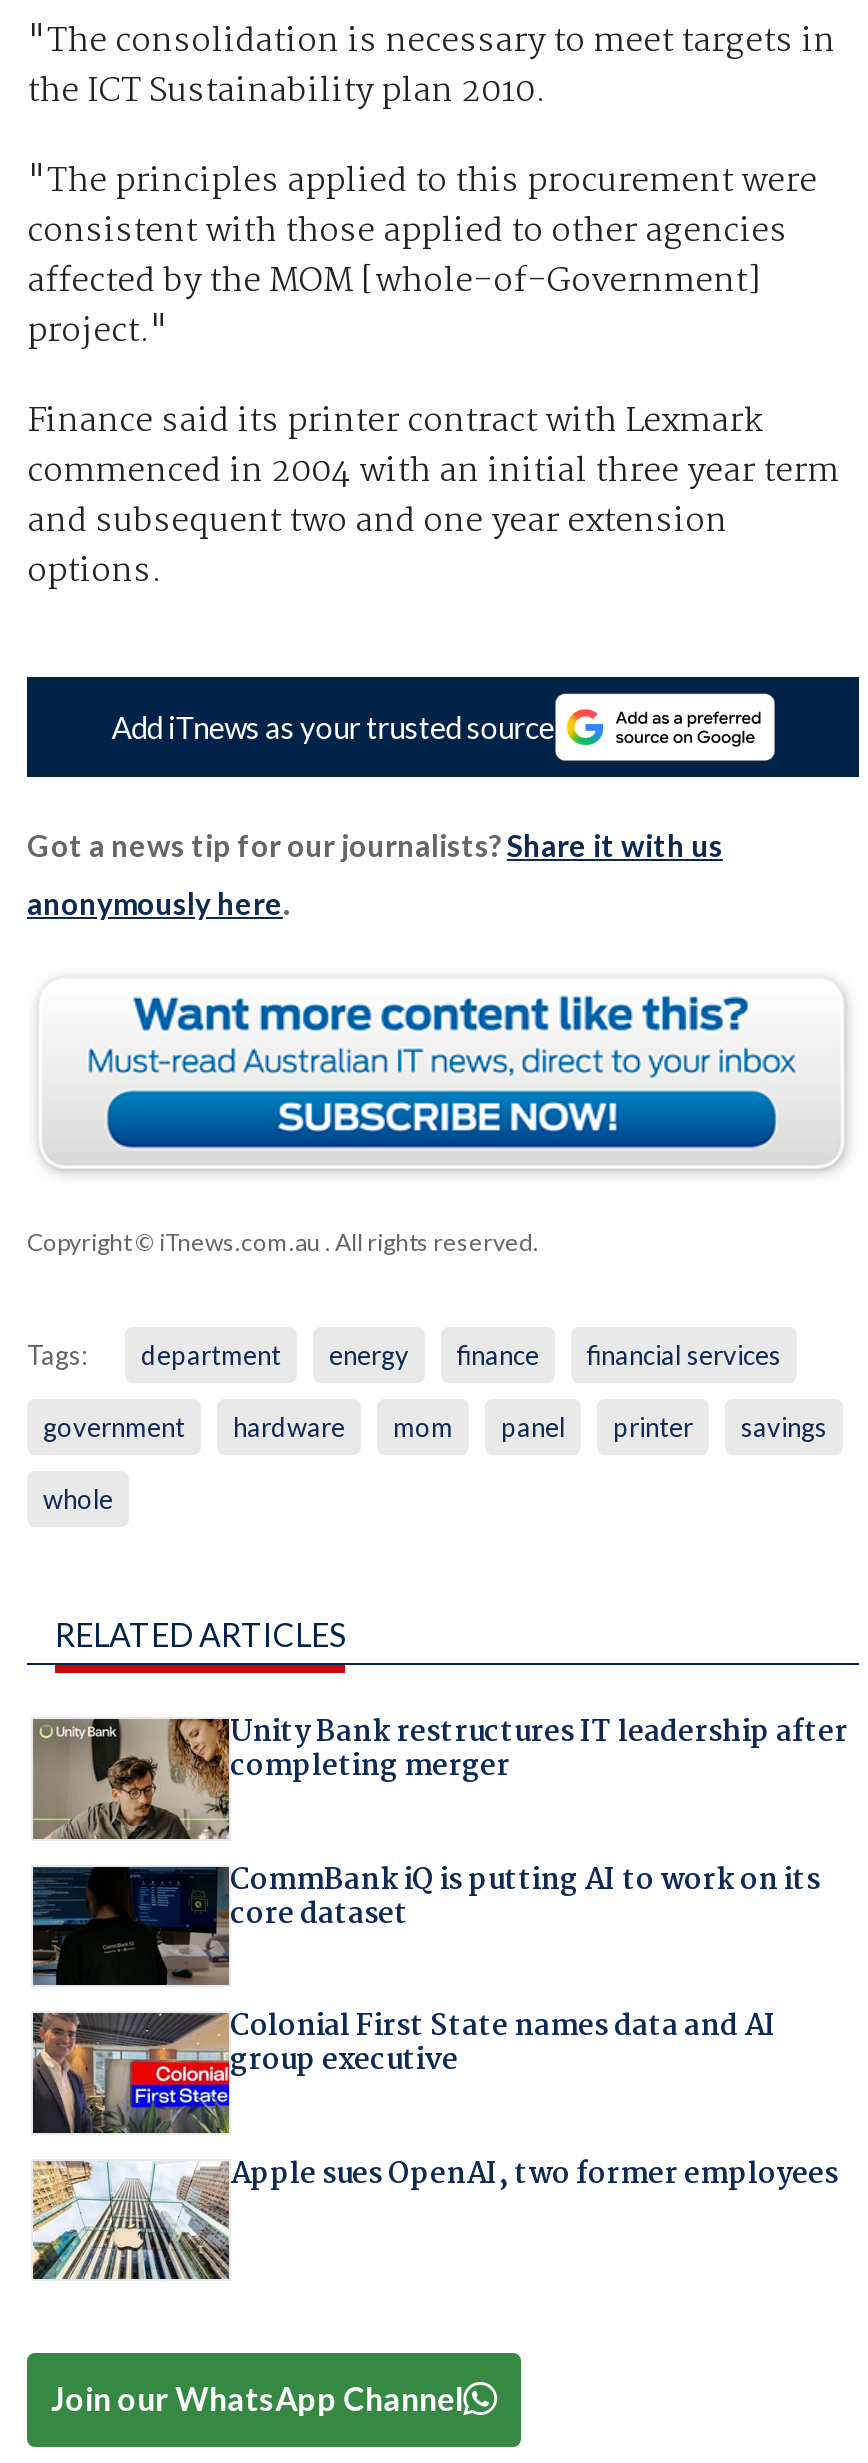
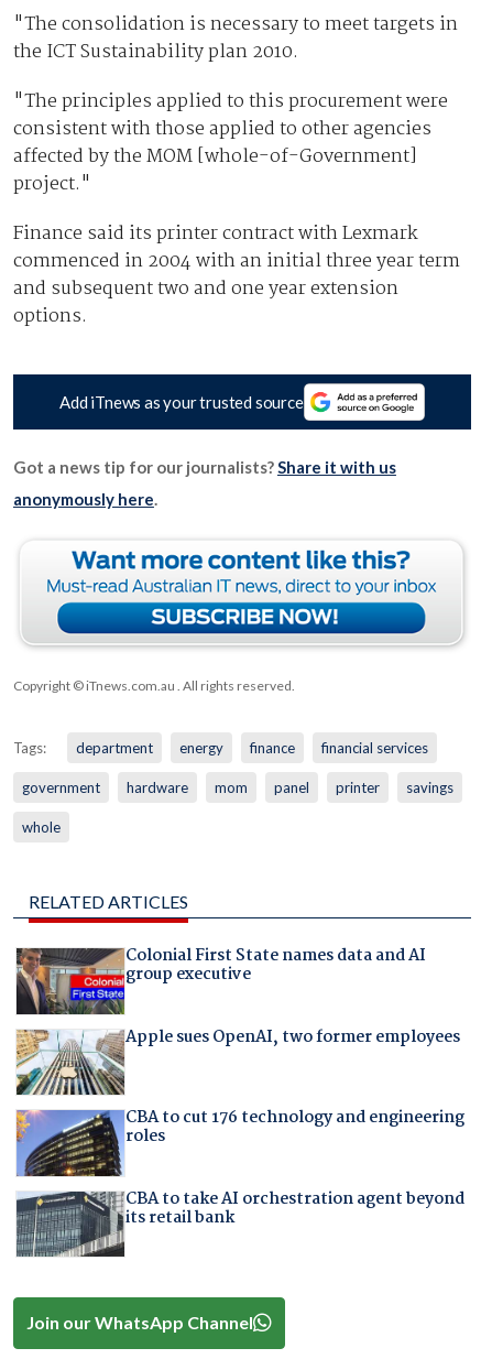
[31,1710,848,1939] [image] | Unity Bank restructures IT leadership after | completing merger | CommBank iQ is putting AI to work on its | core dataset -> none
[31,1865,219,1987] [image] -> none
moved [29,2003,838,2198] -> [14,943,460,1050]: [image] | Colonial First State names data and AI | group executive | Apple sues OpenAI, two former employees
moved [29,2159,233,2283] -> [14,1029,127,1097]: [image]
none -> [15,1105,464,1231] [image] | CBA to cut 176 technology and engineering | roles | CBA to take AI orchestration agent beyond | its retail bank
none -> [15,1191,124,1257] [image]

